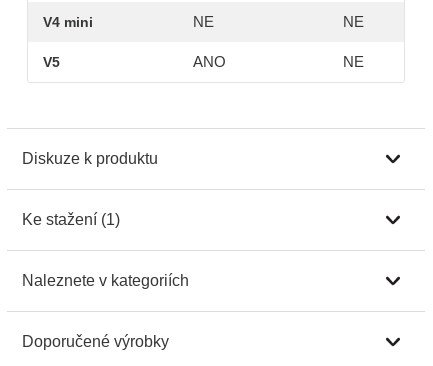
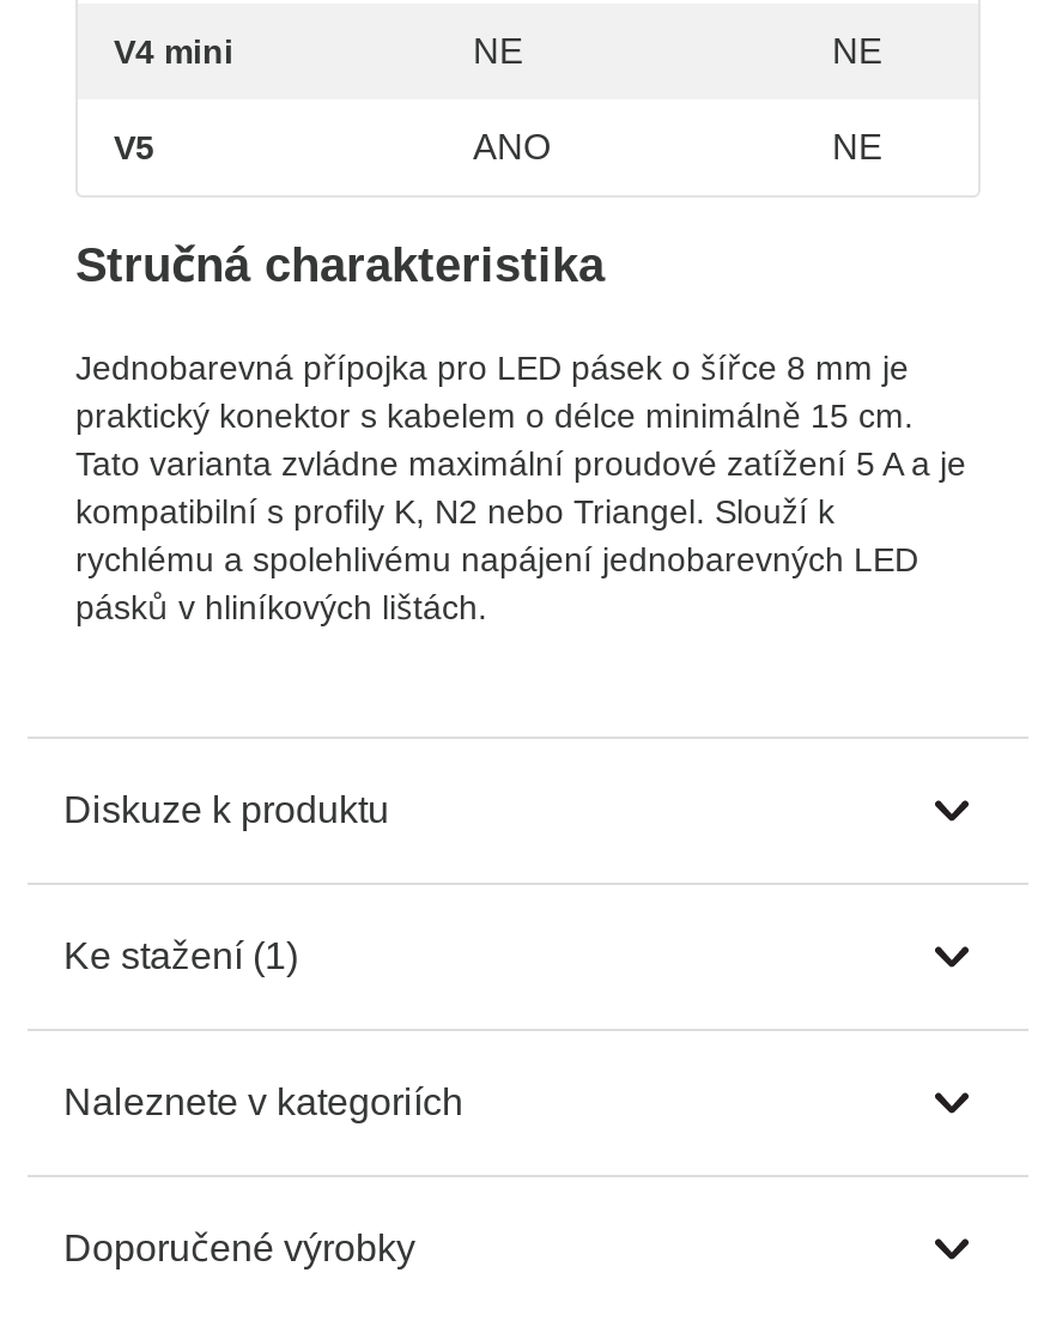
none -> [75,239,966,627] Stručná charakteristika | Jednobarevná přípojka pro LED pásek o šířce 8 mm je | praktický konektor s kabelem o délce minimálně 15 cm. | Tato varianta zvládne maximální proudové zatížení 5 A a je | kompatibilní s profily K, N2 nebo Triangel. Slouží k | rychlému a spolehlivému napájení jednobarevných LED | pásků v hliníkových lištách.

